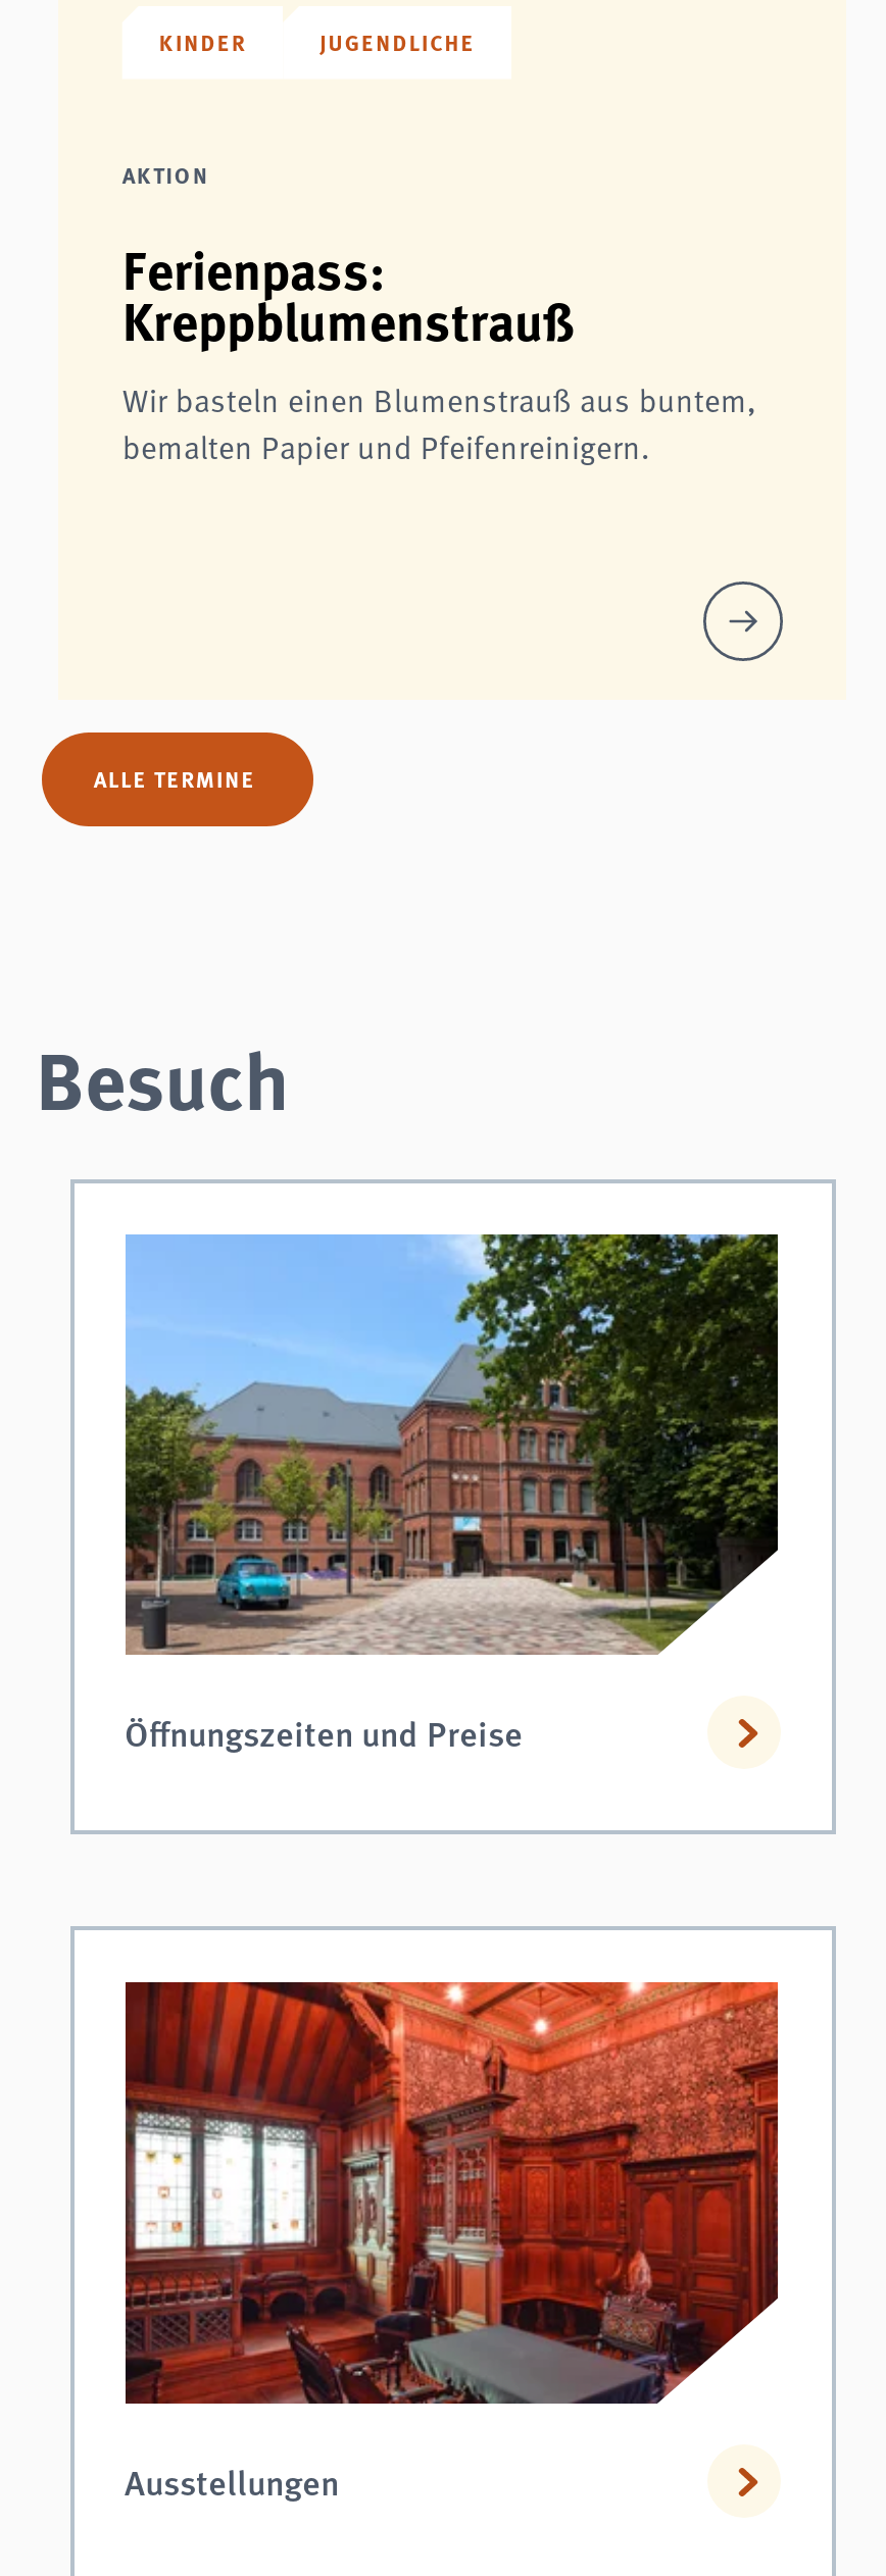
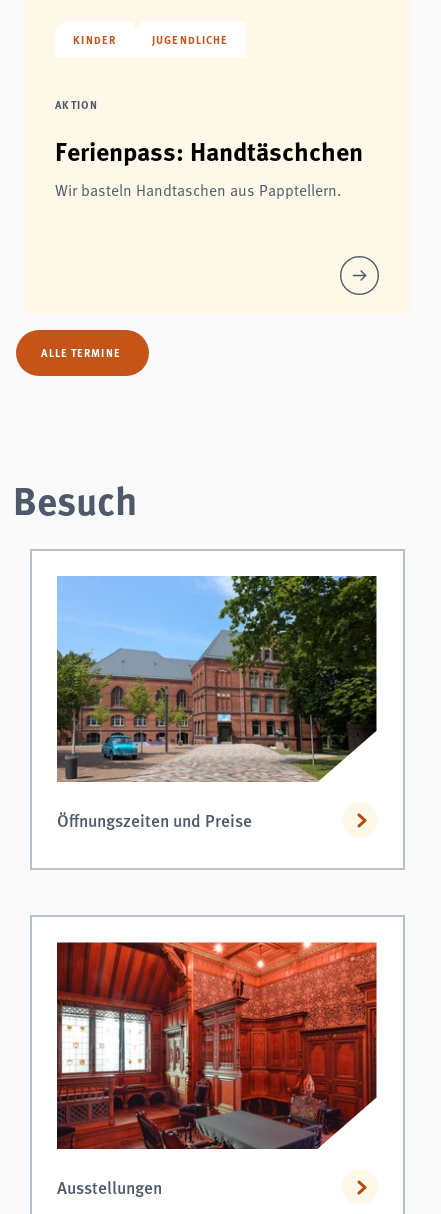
[122,230,757,468] Ferienpass: | Kreppblumenstrauß | Wir basteln einen Blumenstrauß aus buntem, | bemalten Papier und Pfeifenreinigern. -> [55,132,363,200] Ferienpass: Handtäschchen | Wir basteln Handtaschen aus Papptellern.

